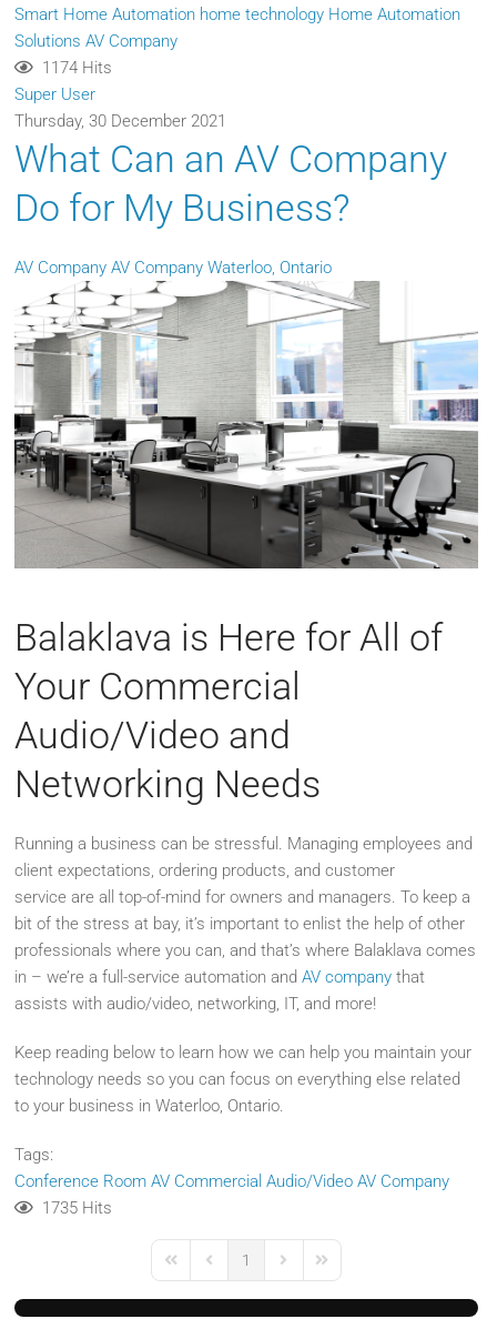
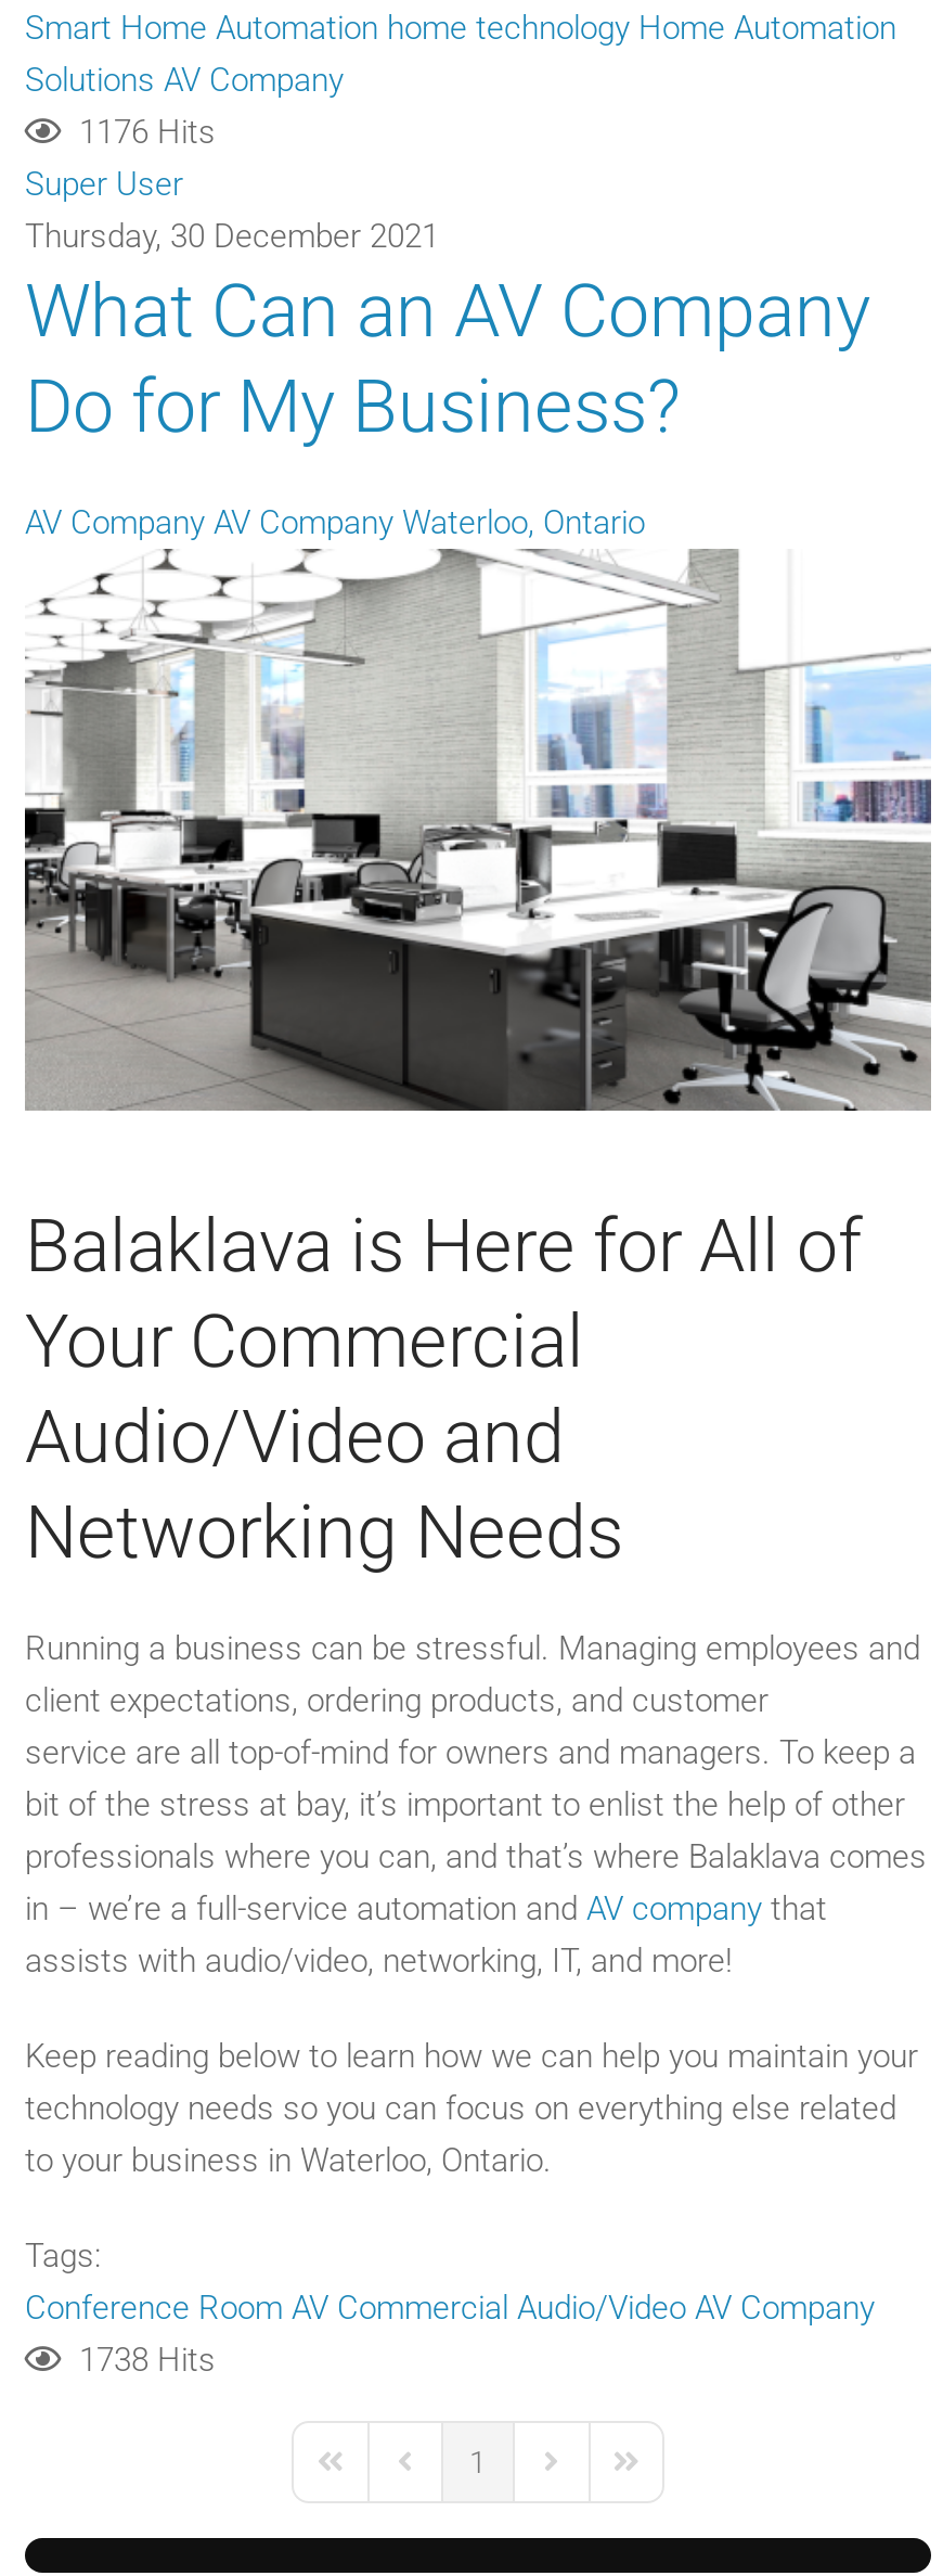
[33,58,112,78] 1174 Hits -> [62,113,216,152] 1176 Hits
[33,1198,112,1218] 1735 Hits -> [62,2340,216,2379] 1738 Hits

